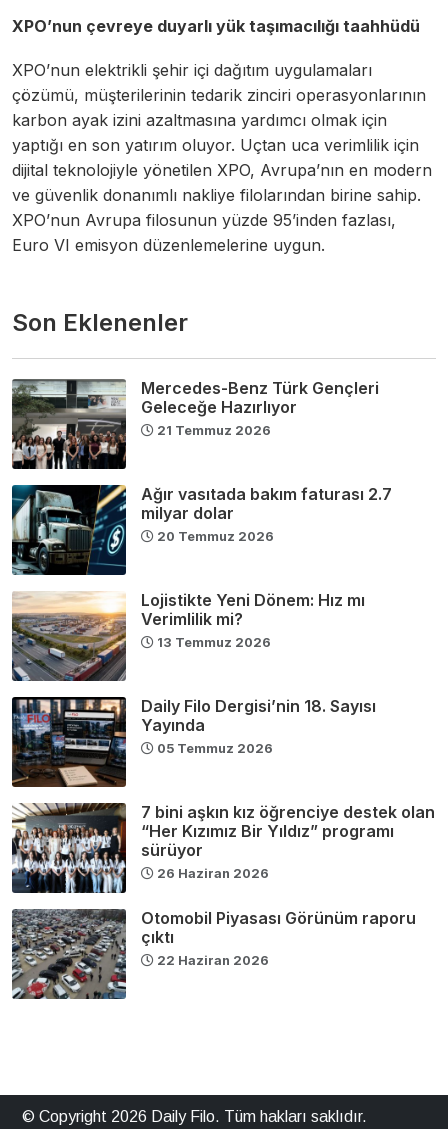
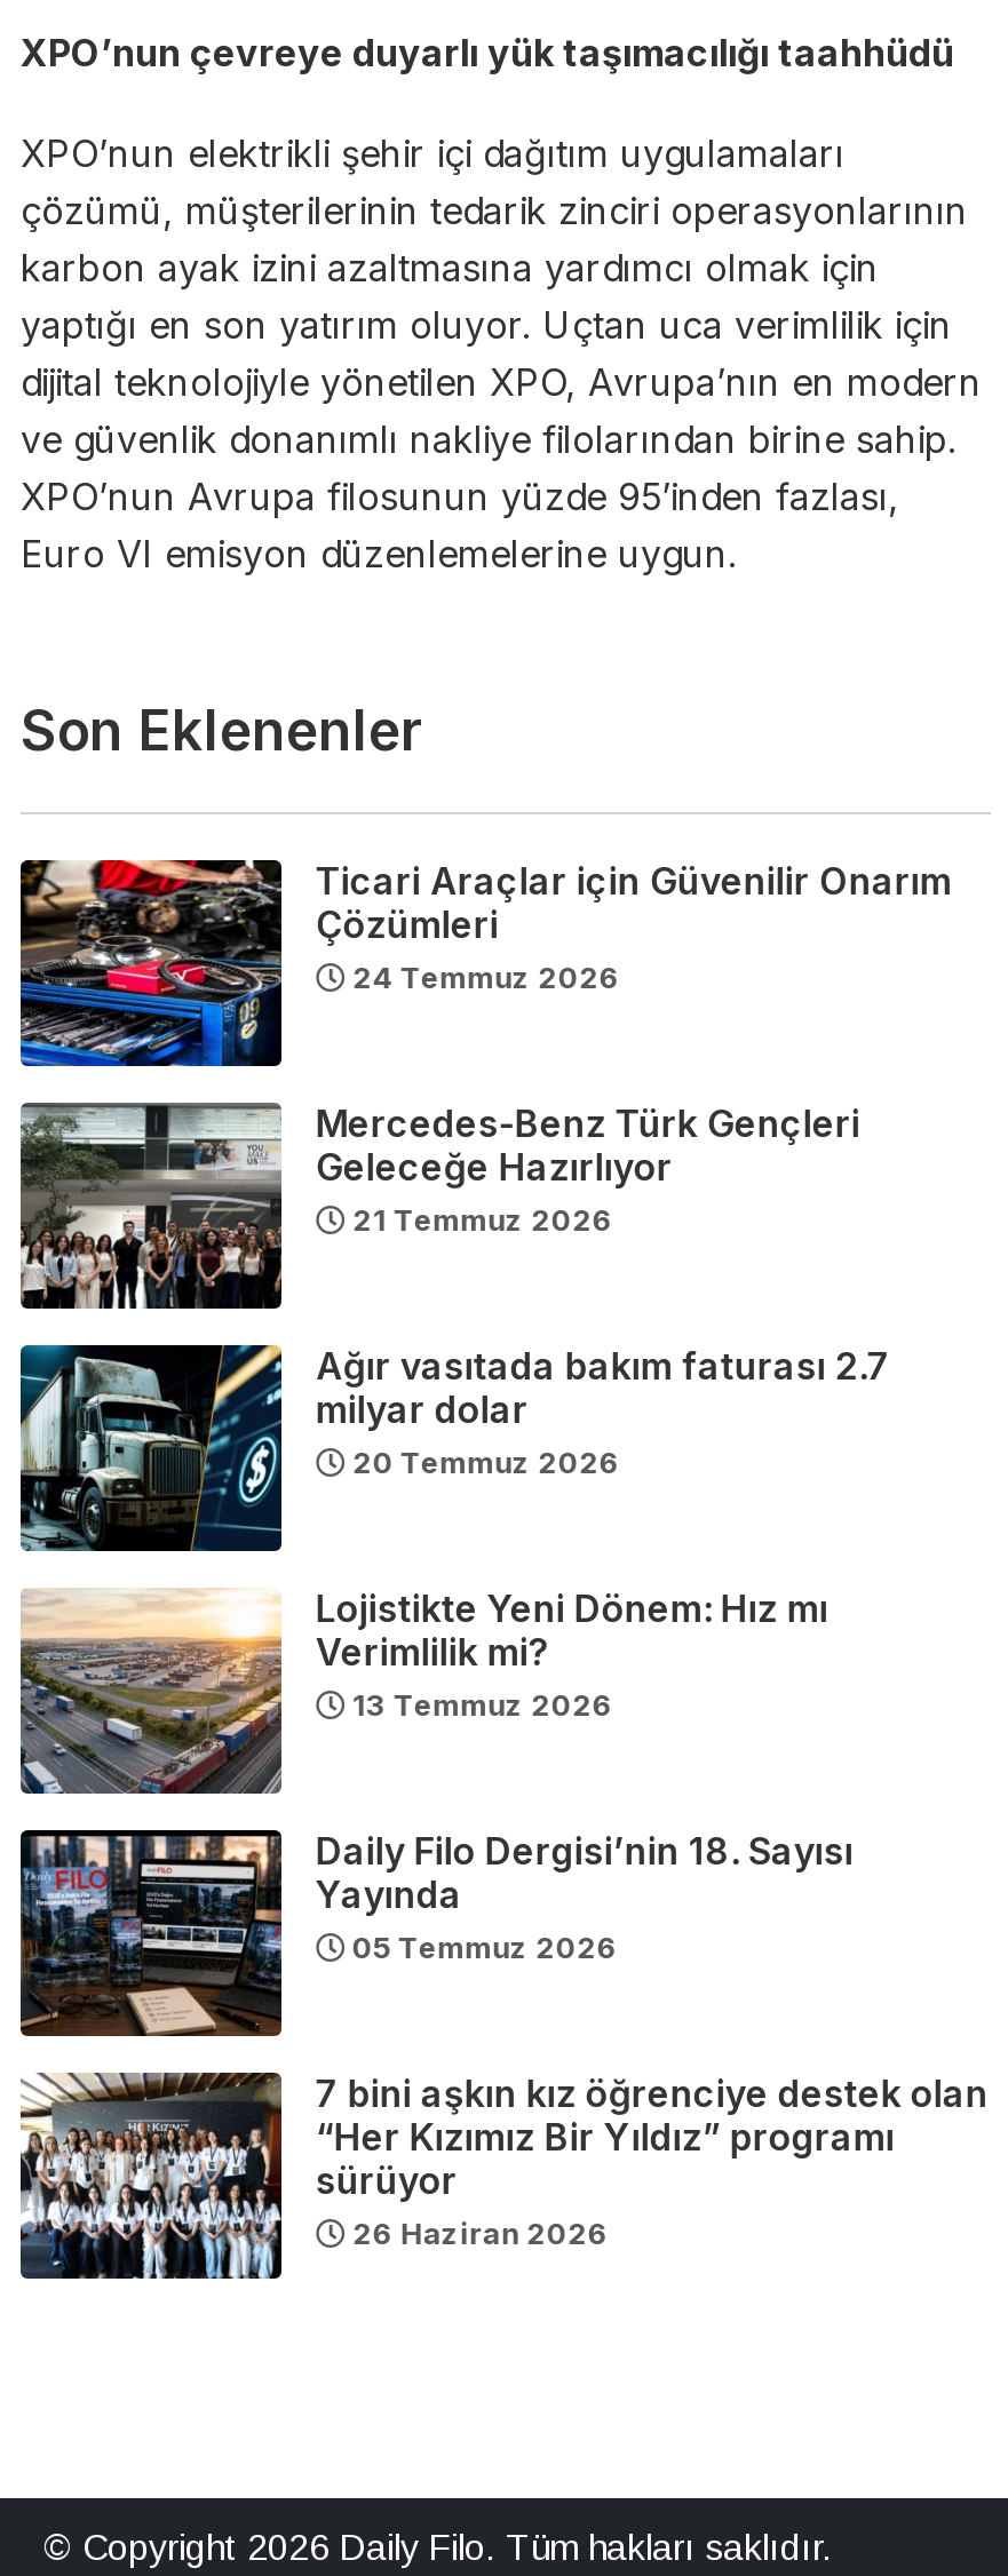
none -> [18,858,951,1068] [image] | Ticari Araçlar için Güvenilir Onarım | Çözümleri | 24 Temmuz 2026
moved [10,378,435,881] -> [16,1101,988,2252]: [image] | Mercedes-Benz Türk Gençleri | Geleceğe Hazırlıyor | ... | sürüyor | 26 Haziran 2026
[11,908,416,999] [image] | Otomobil Piyasası Görünüm raporu | çıktı | 22 Haziran 2026 -> none

